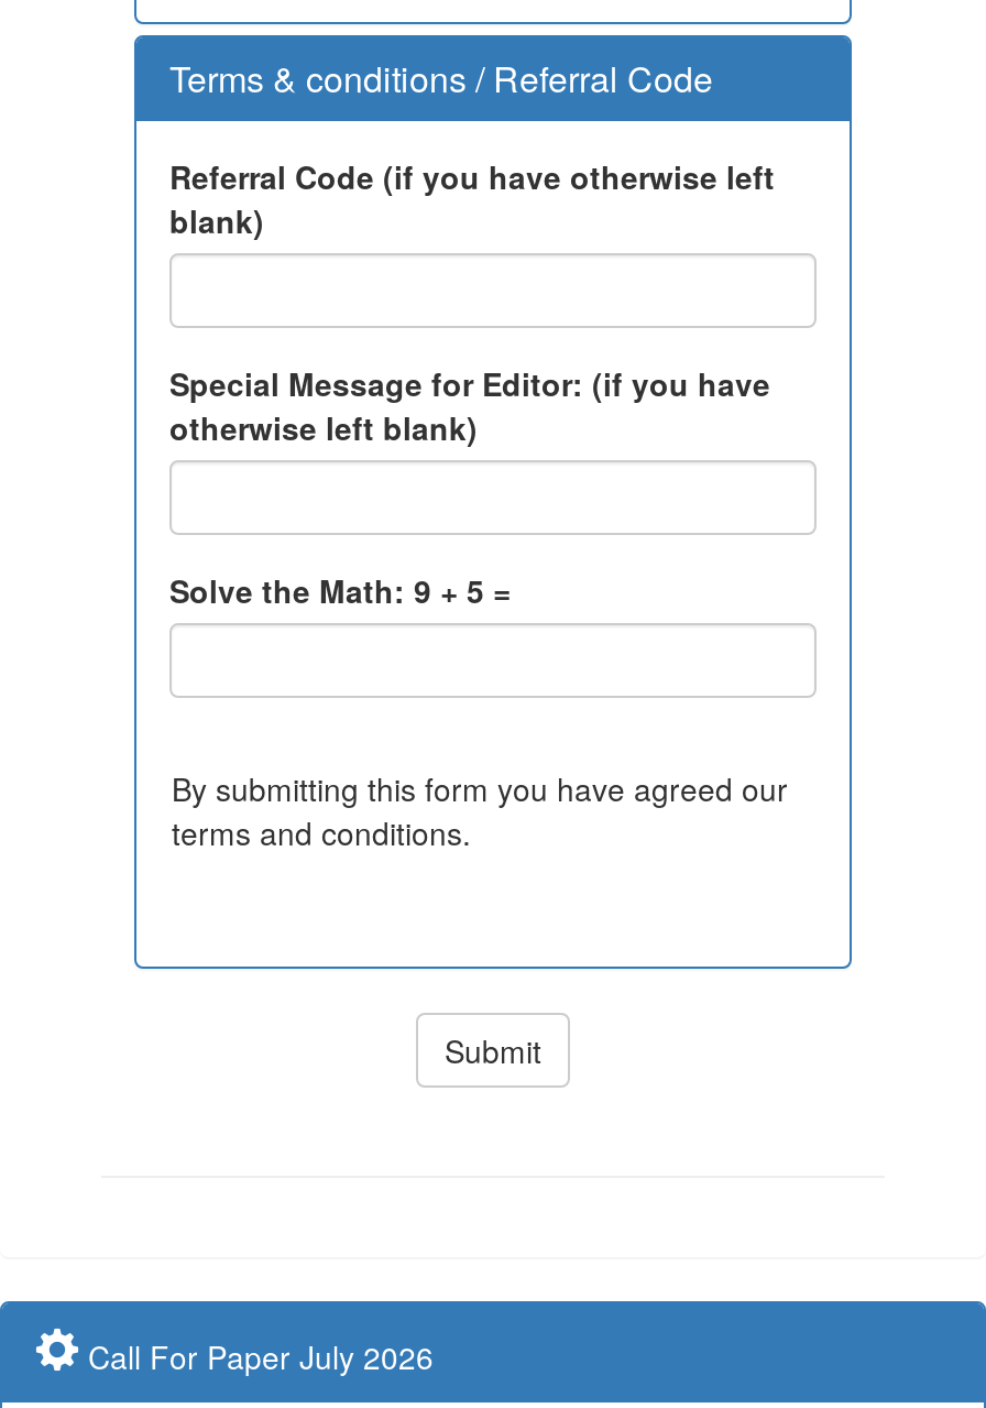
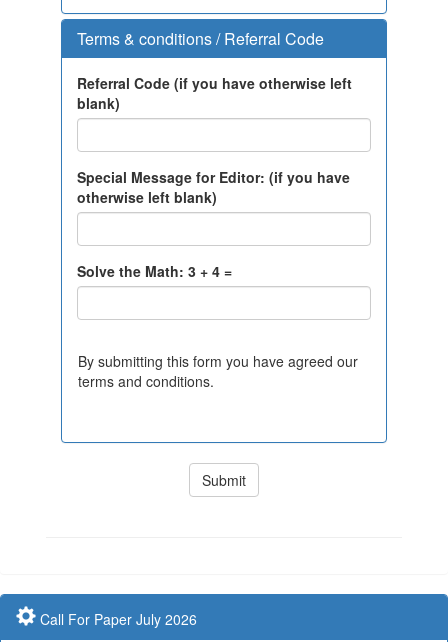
[169,568,511,612] Solve the Math: 9 + 5 = -> [77,261,232,281] Solve the Math: 3 + 4 =

